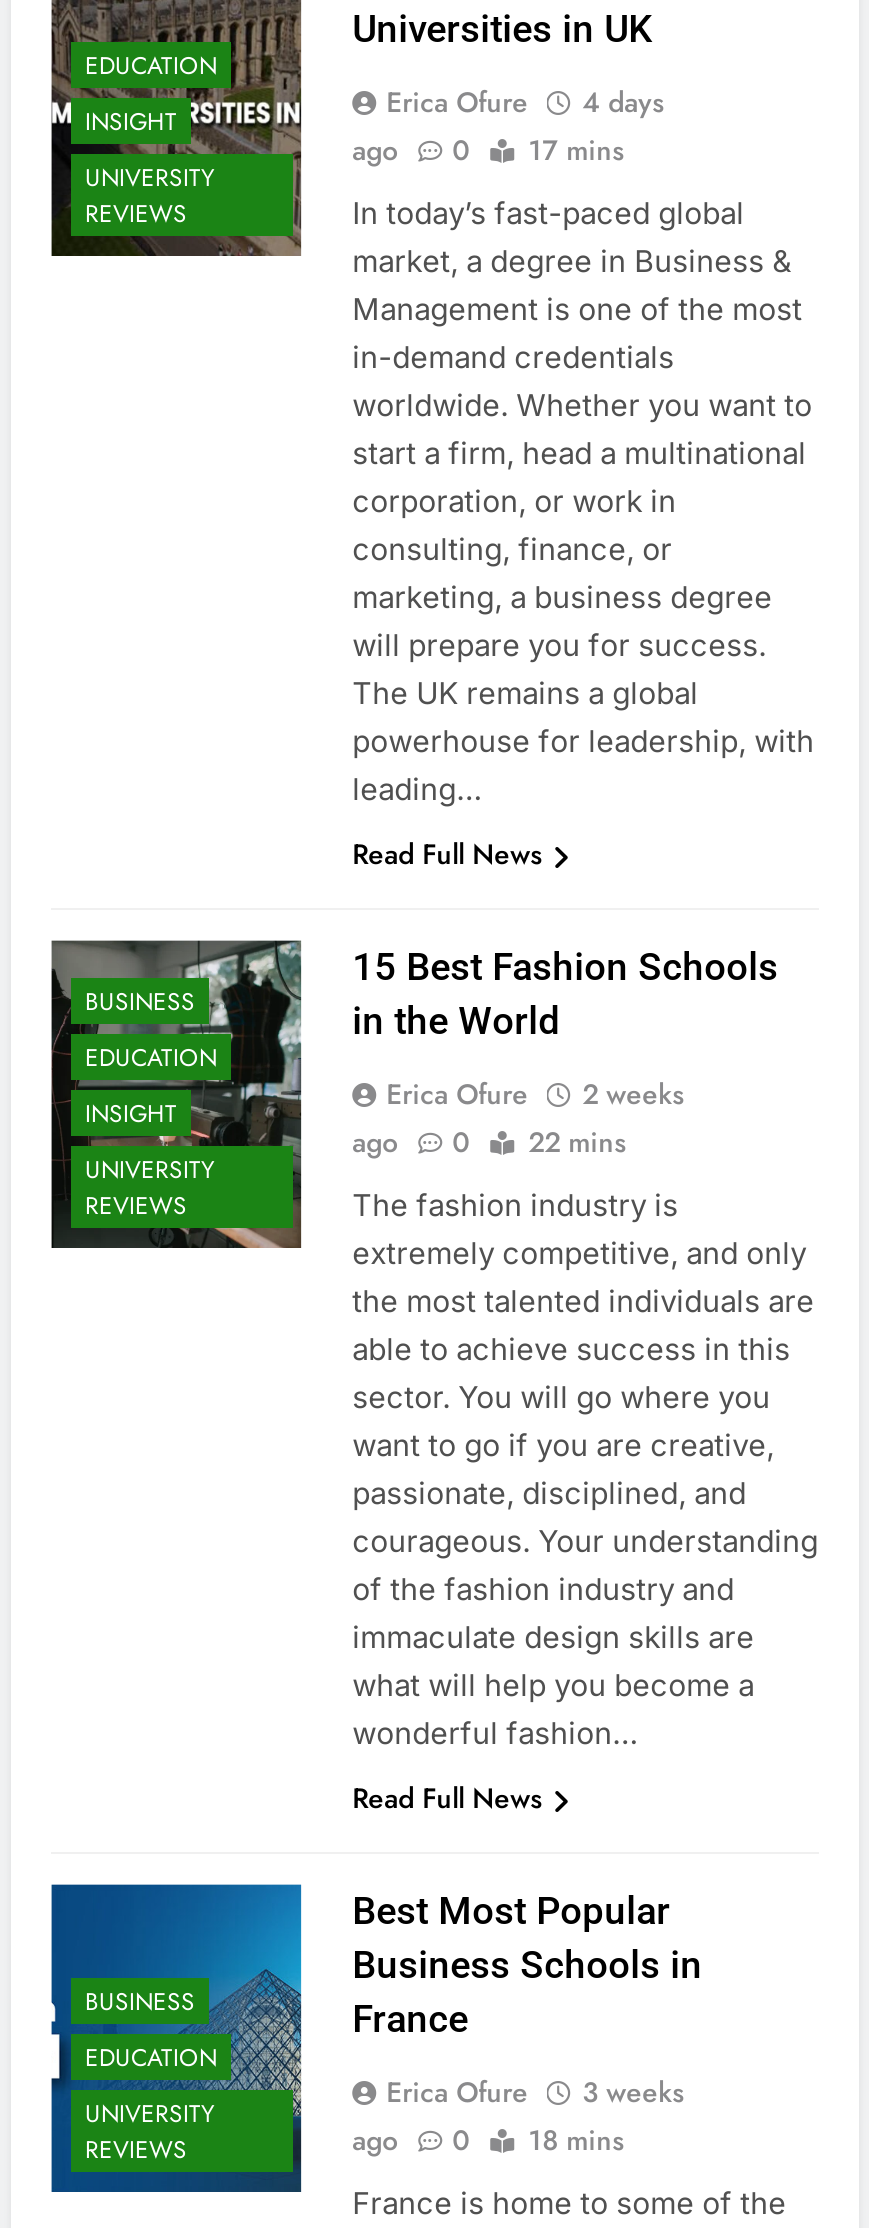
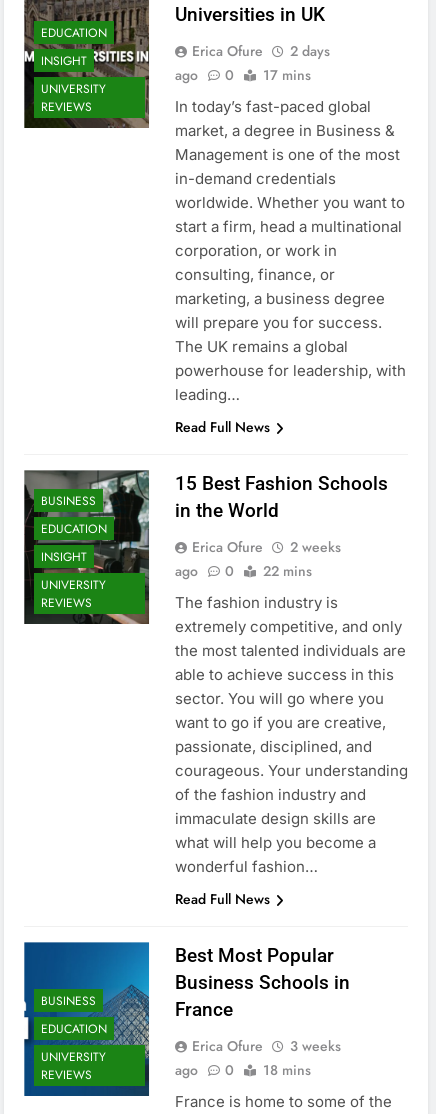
[386,82,664,122] Erica Ofure 4 days -> [192,41,330,61] Erica Ofure 2 days

